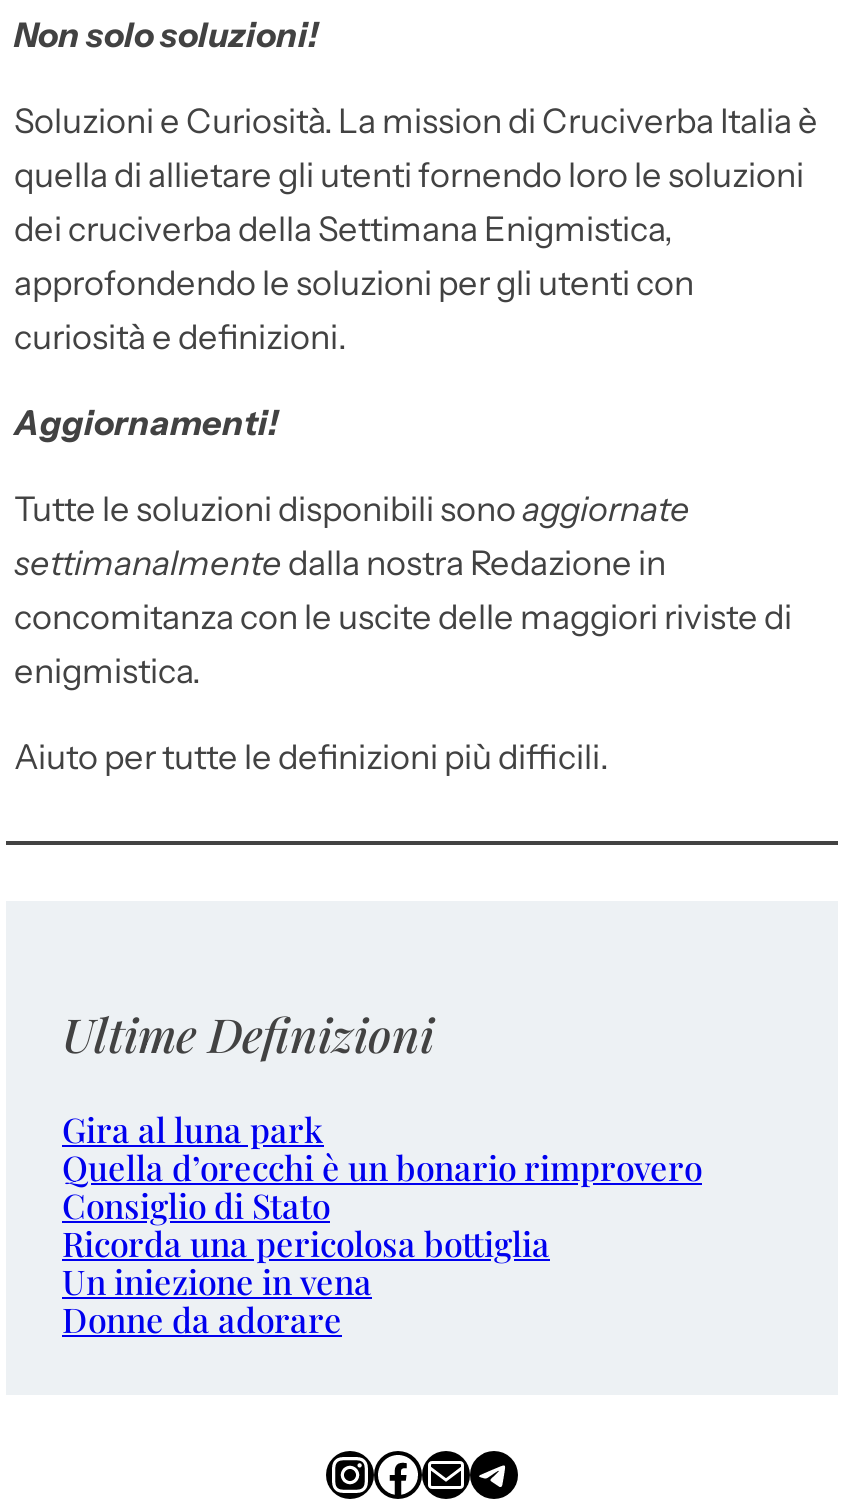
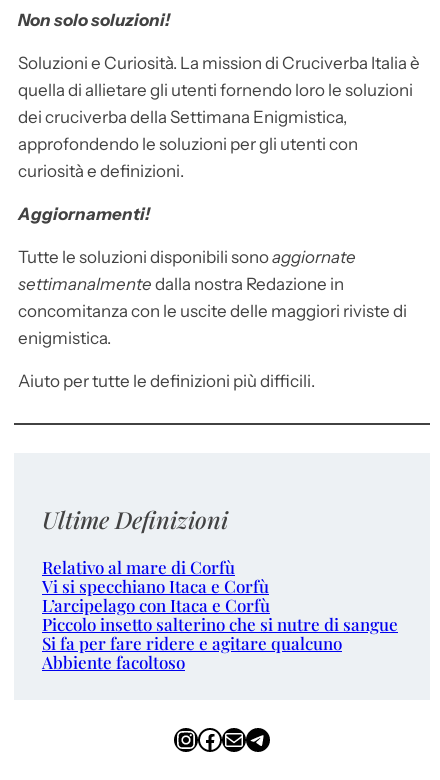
[62,1107,702,1341] Gira al luna park | Quella d’orecchi è un bonario rimprovero | Consiglio di Stato | Ricorda una pericolosa bottiglia | Un iniezione in vena | Donne da adorare -> [42,556,398,673] Relativo al mare di Corfù | Vi si specchiano Itaca e Corfù | L’arcipelago con Itaca e Corfù | Piccolo insetto salterino che si nutre di sangue | Si fa per fare ridere e agitare qualcuno | Abbiente facoltoso

